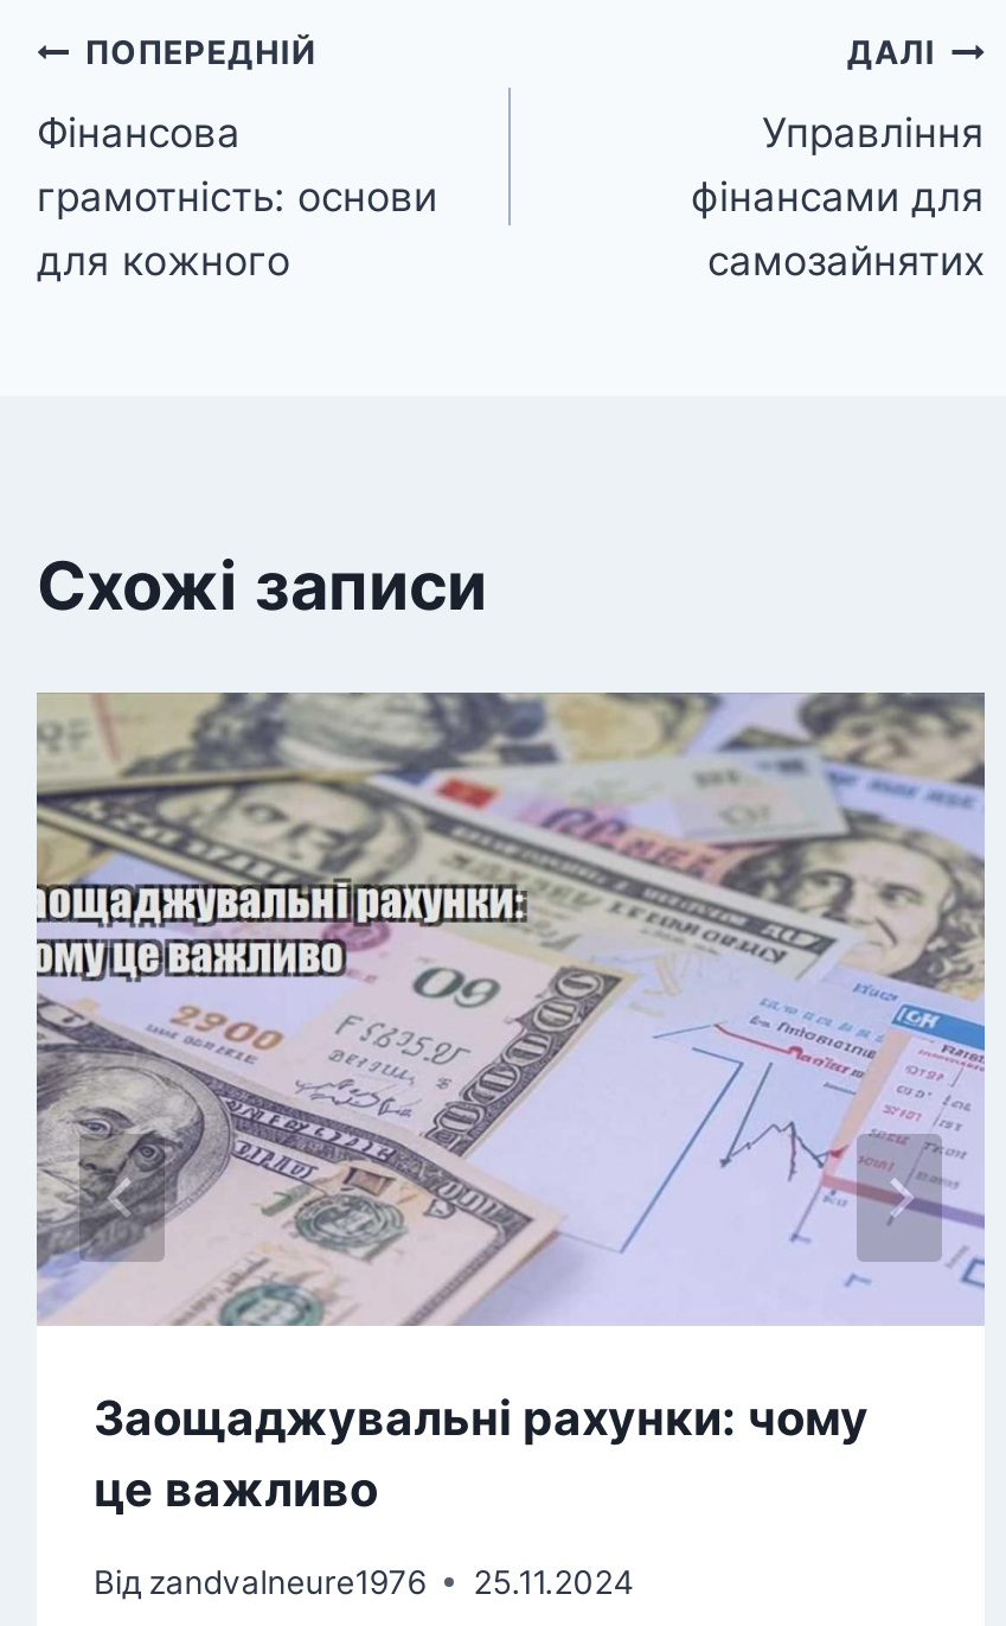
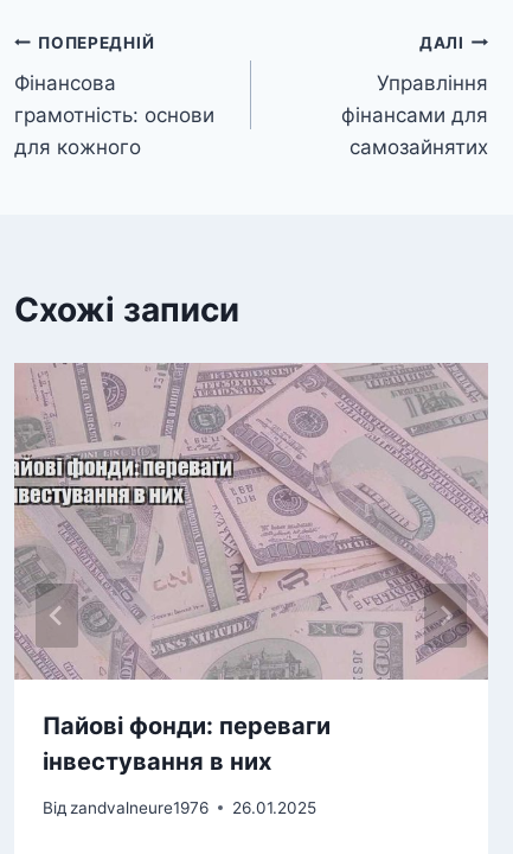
[34,690,987,1518] [image] | Заощаджувальні рахунки: чому | це важливо -> [14,363,489,776] [image] | Пайові фонди: переваги | інвестування в них
[94,1562,634,1600] Від zandvalneure1976 25.11.2024 -> [43,798,317,817] Від zandvalneure1976 26.01.2025

